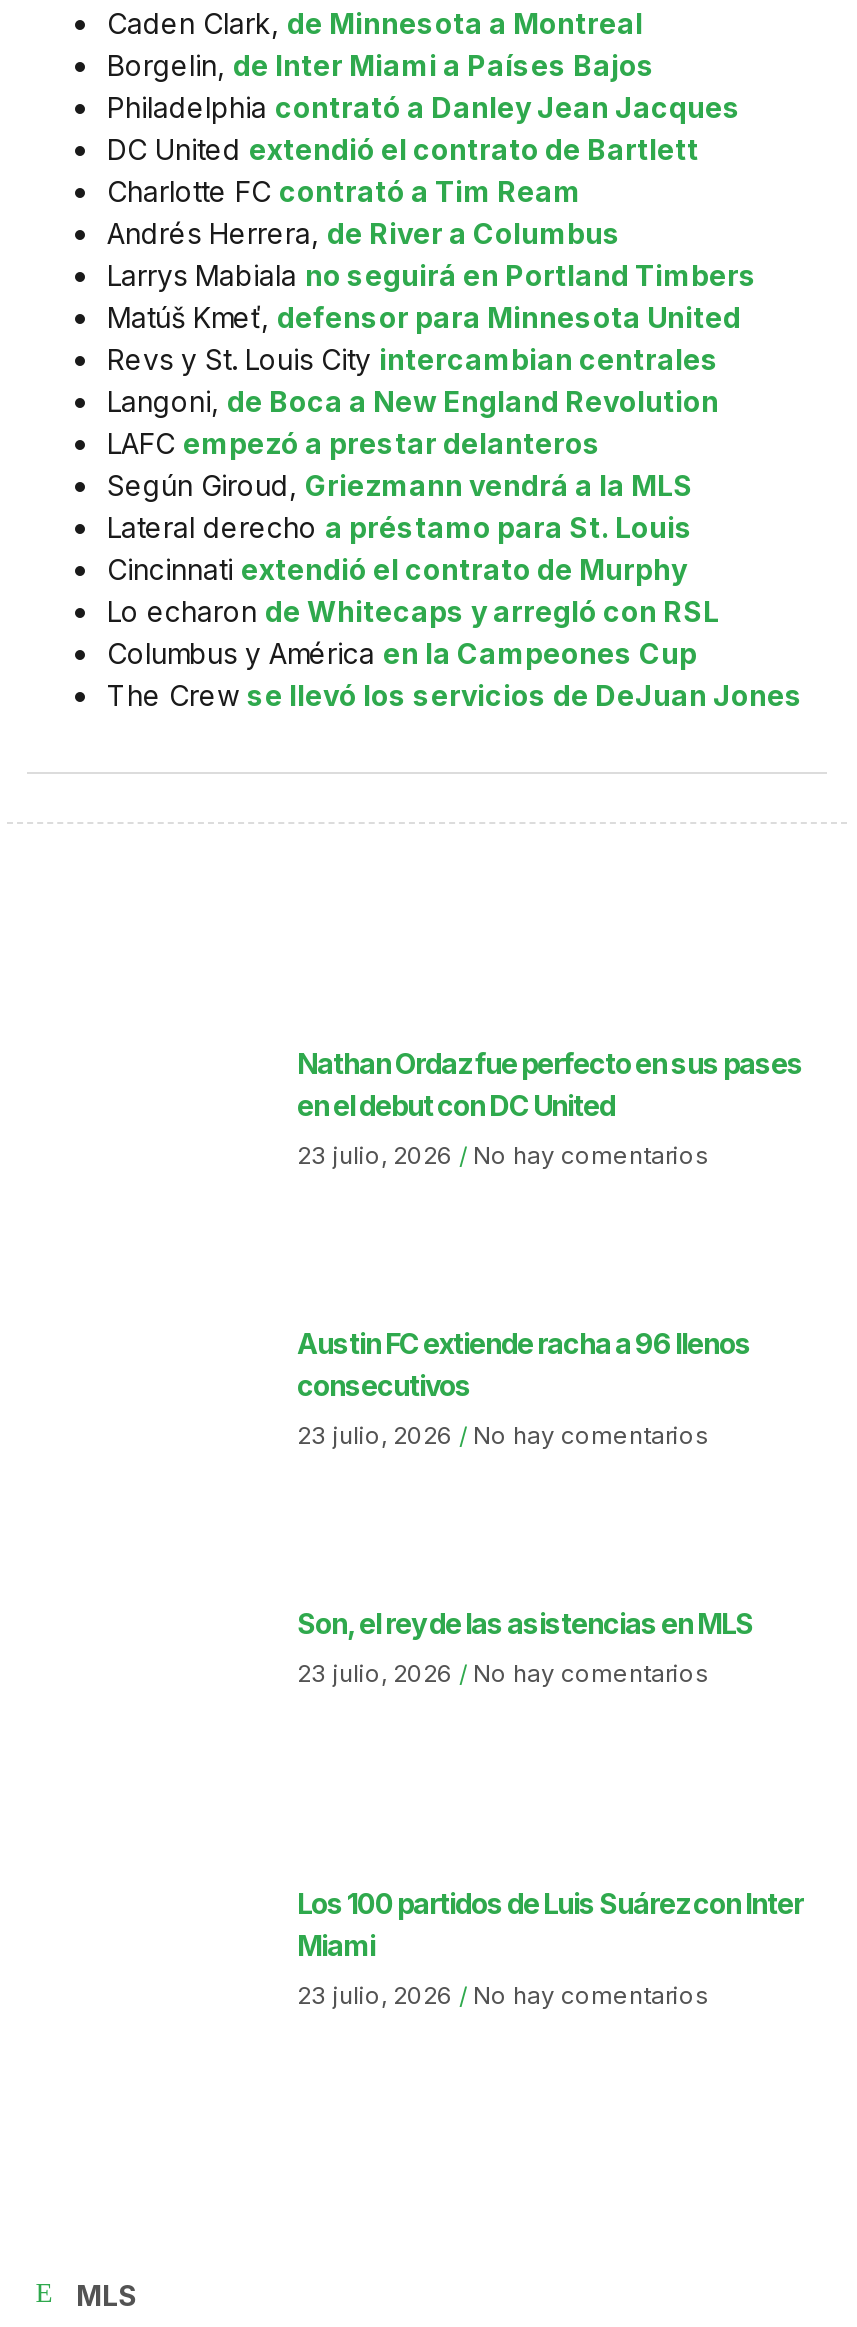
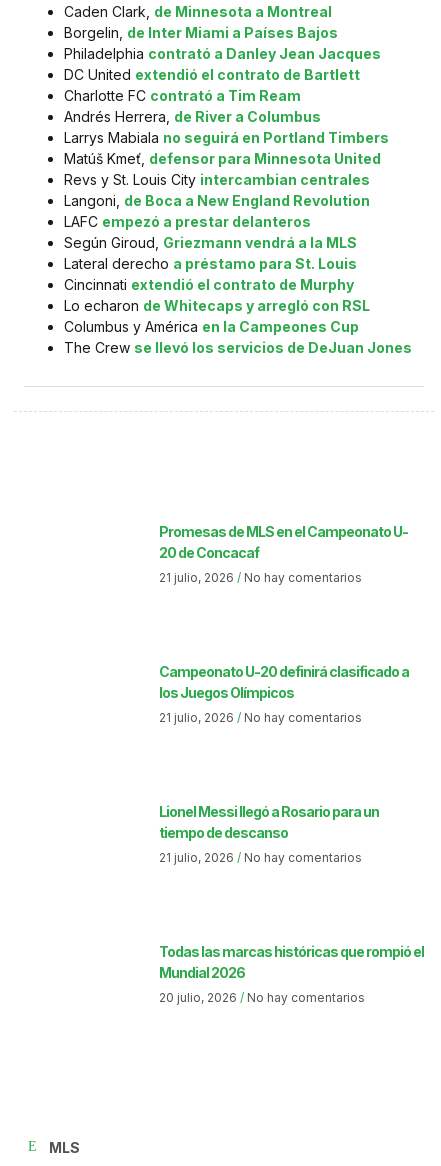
[297,1045,803,1121] Nathan Ordaz fue perfecto en sus pases | en el debut con DC United -> [159,523,408,561] Promesas de MLS en el Campeonato U- | 20 de Concacaf
[297,1139,709,1169] 23 julio, 2026 No hay comentarios -> [159,570,362,585] 21 julio, 2026 No hay comentarios
[297,1325,751,1401] Austin FC extiende racha a 96 llenos | consecutivos -> [159,663,409,701] Campeonato U-20 definirá clasificado a | los Juegos Olímpicos
[297,1419,709,1449] 23 julio, 2026 No hay comentarios -> [159,710,362,725] 21 julio, 2026 No hay comentarios
[297,1605,753,1639] Son, el rey de las asistencias en MLS -> [159,803,379,841] Lionel Messi llegó a Rosario para un | tiempo de descanso
[297,1657,709,1687] 23 julio, 2026 No hay comentarios -> [159,850,362,865] 21 julio, 2026 No hay comentarios
[297,1885,803,1961] Los 100 partidos de Luis Suárez con Inter | Miami -> [159,943,424,981] Todas las marcas históricas que rompió el | Mundial 2026
[297,1979,709,2009] 23 julio, 2026 No hay comentarios -> [159,990,365,1005] 20 julio, 2026 No hay comentarios

